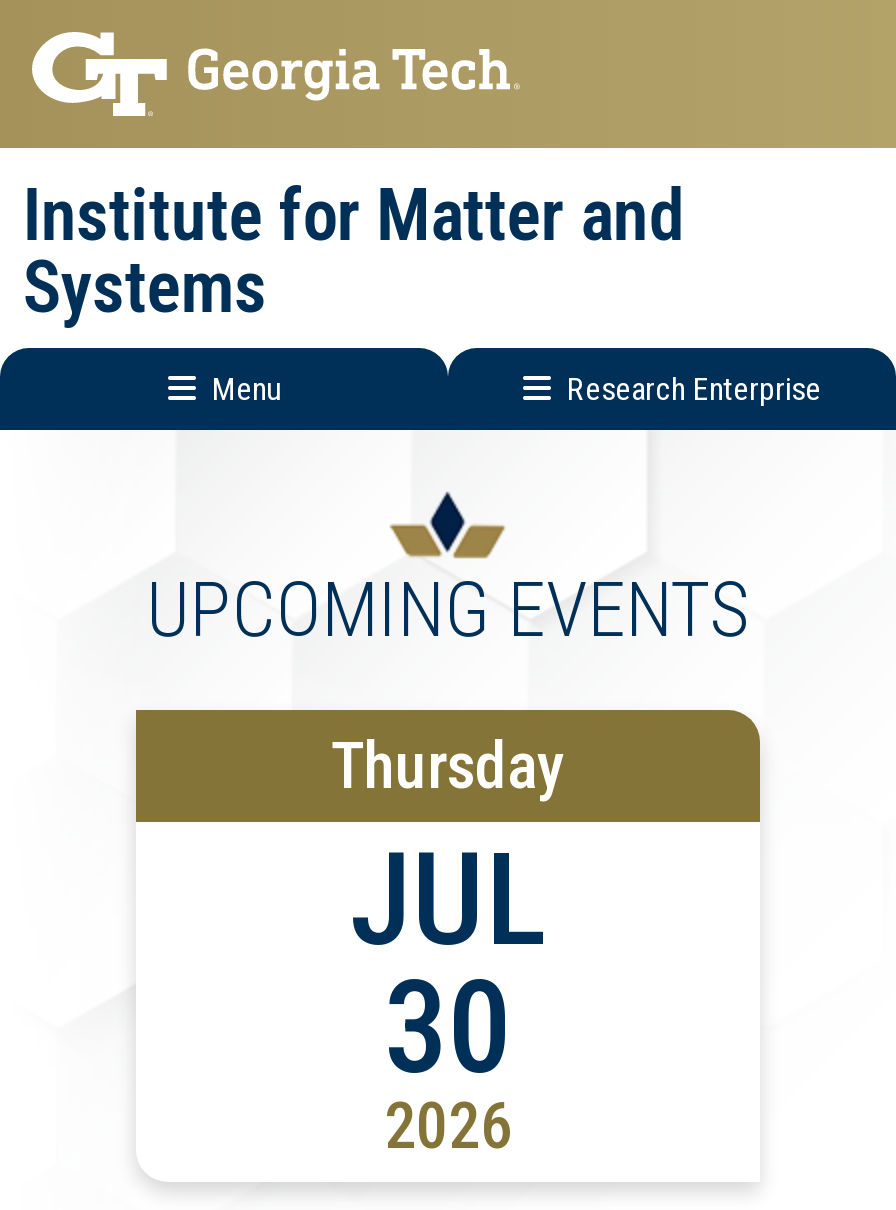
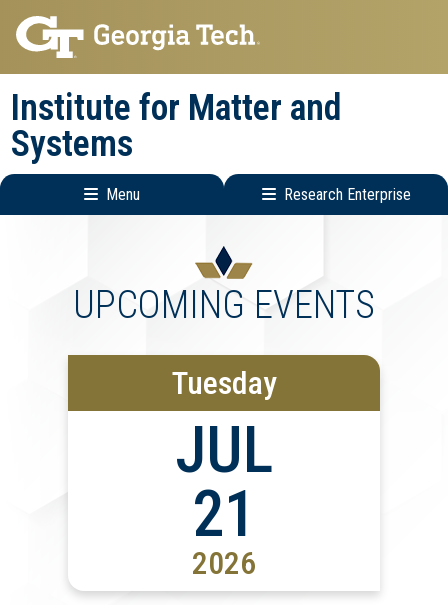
[331,727,565,803] Thursday -> [171,364,276,402] Tuesday
[384,953,512,1103] 30 -> [192,477,256,552] 21

